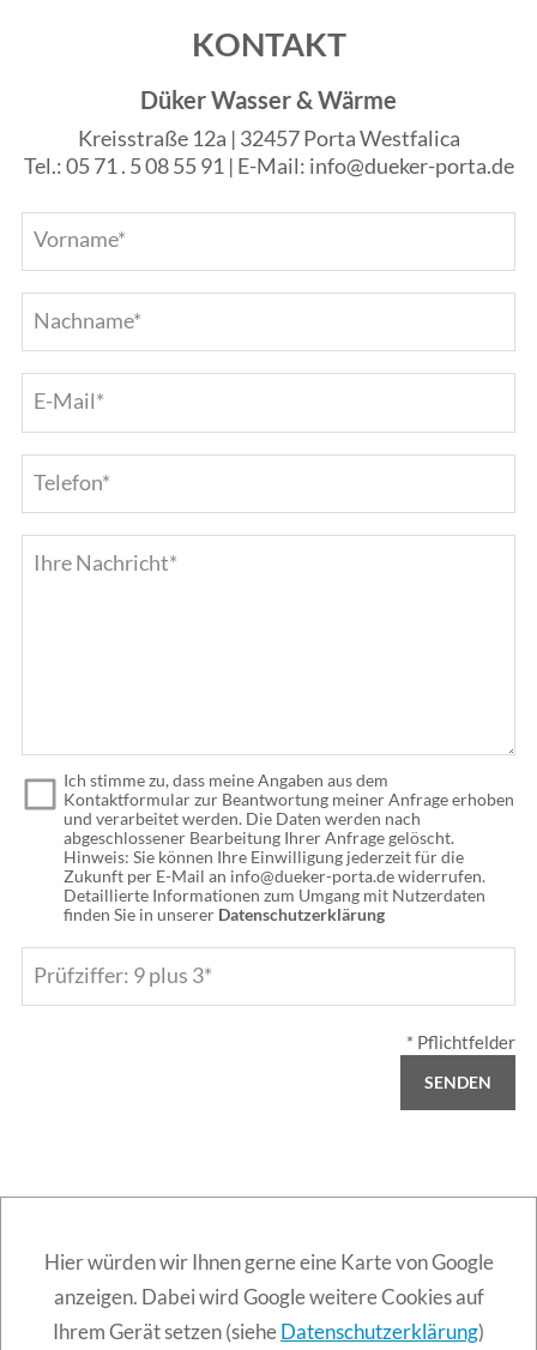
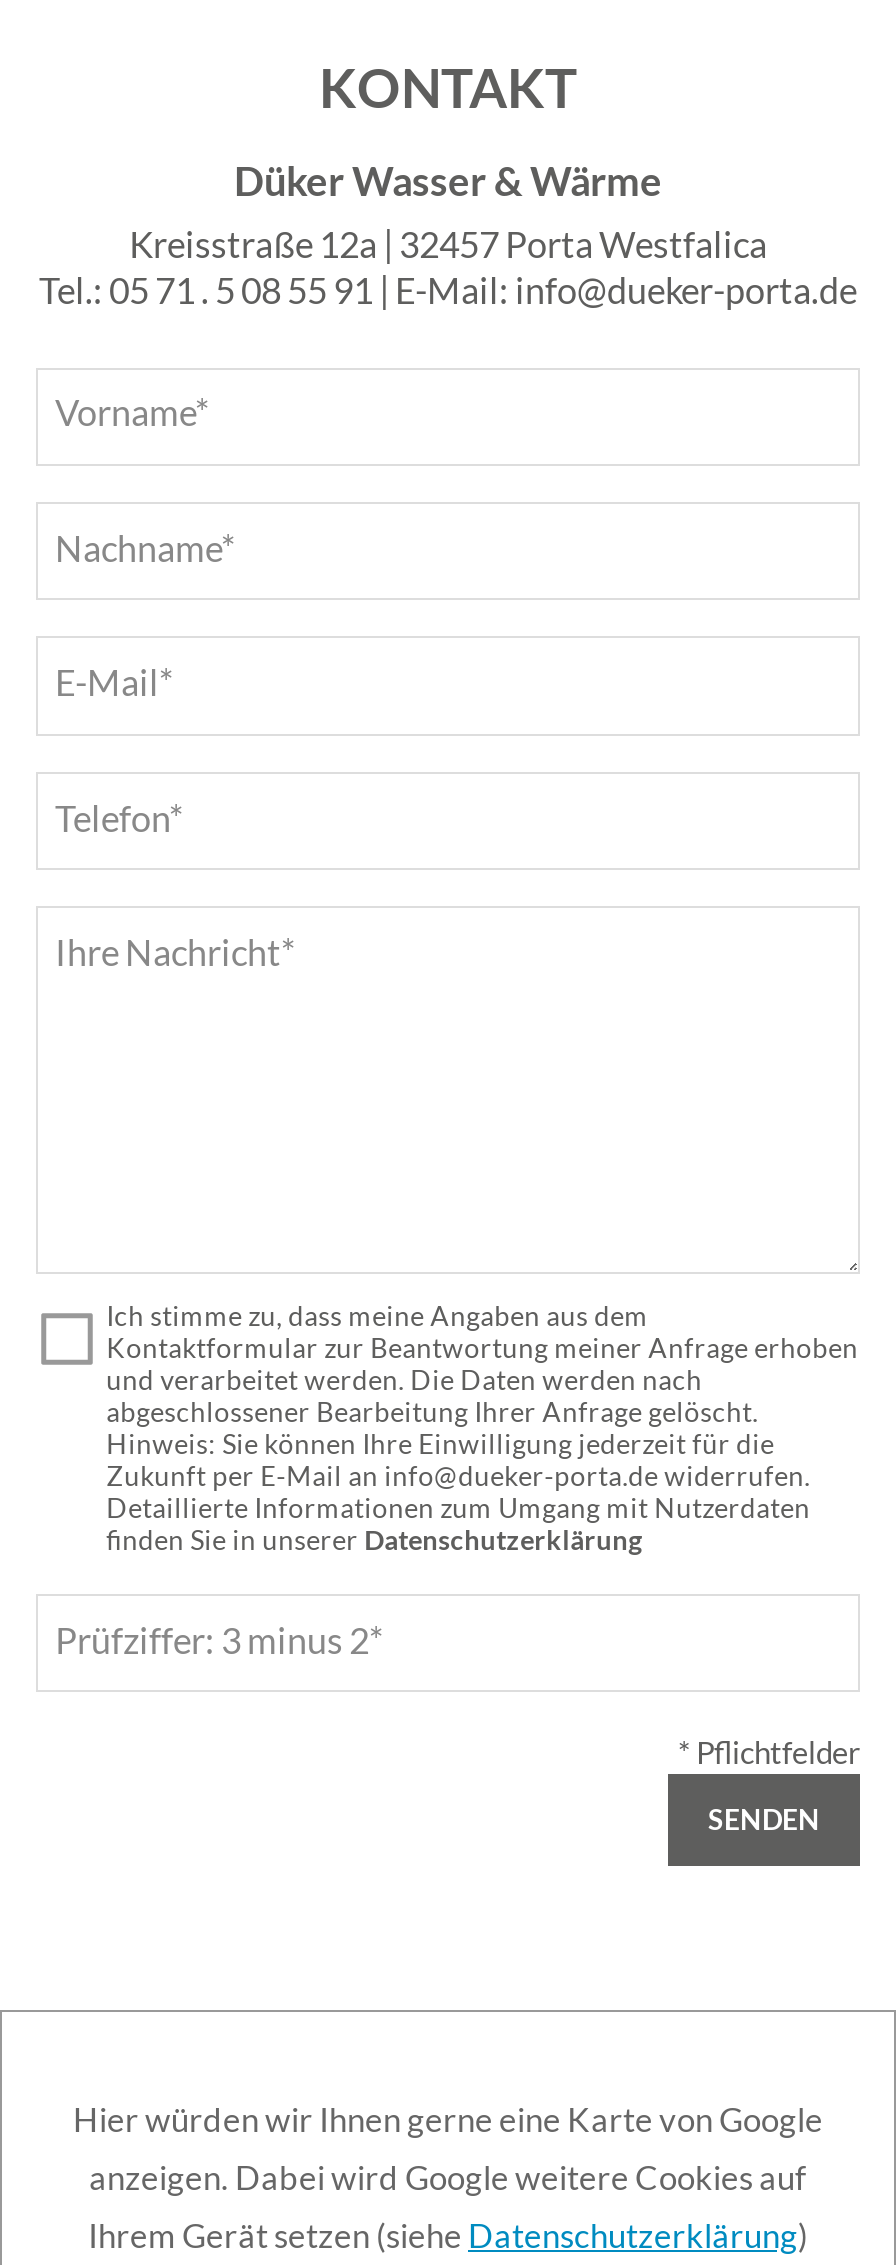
[33,962,212,988] Prüfziffer: 9 plus 3* -> [55,1618,383,1662] Prüfziffer: 3 minus 2*

